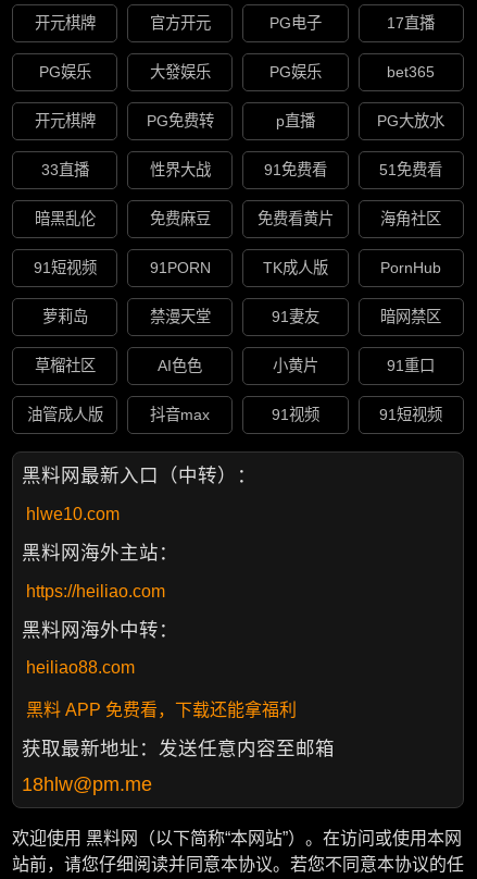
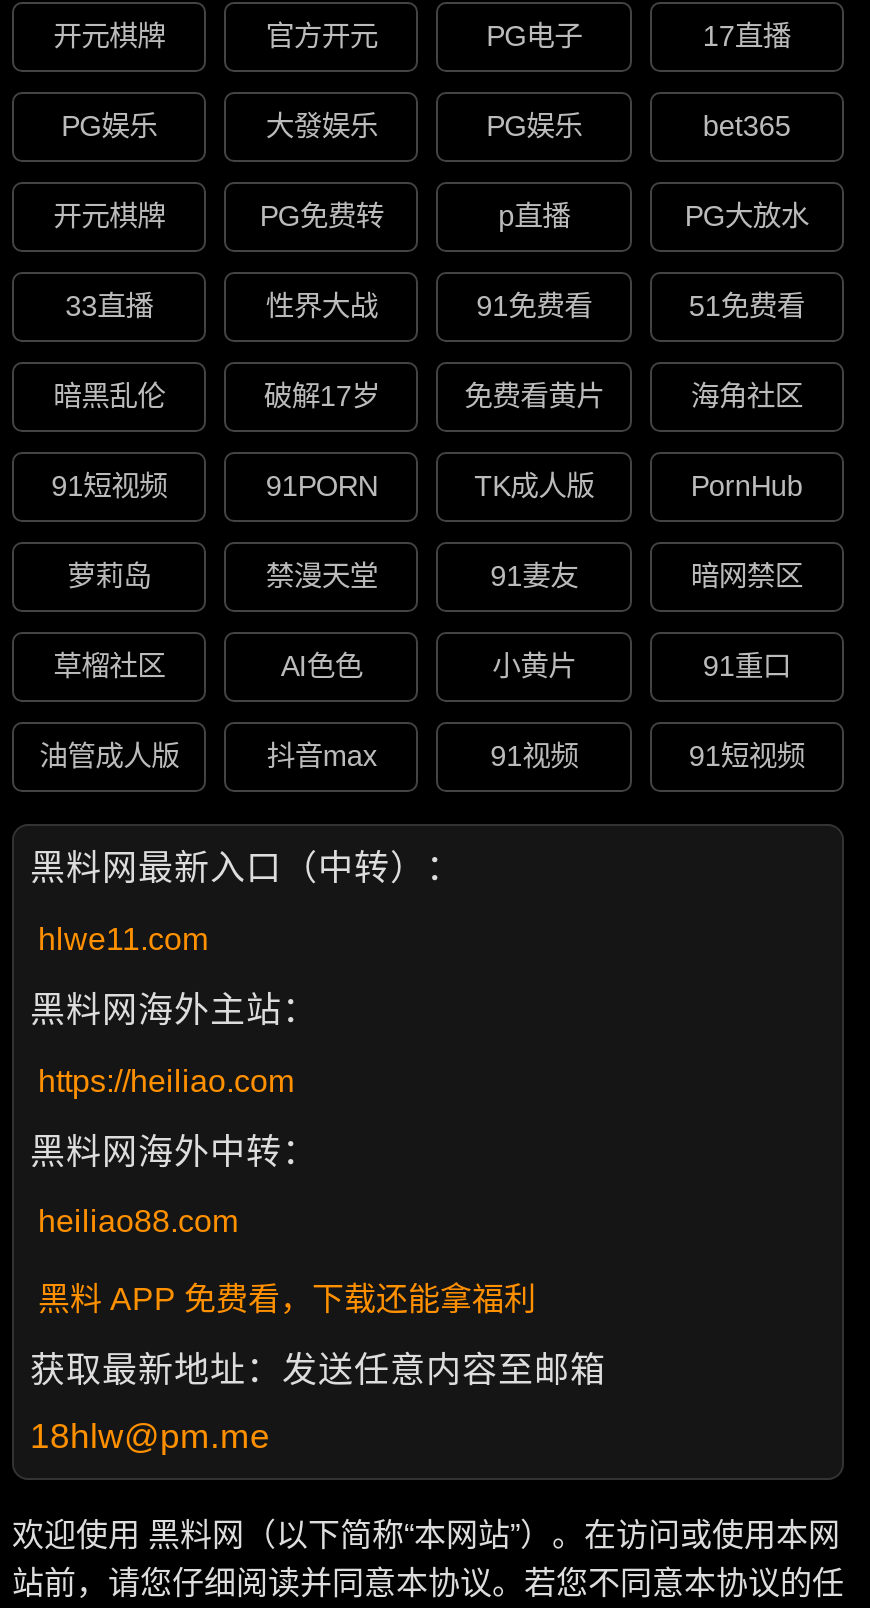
[150,210,211,228] 免费麻豆 -> [264,381,380,413] 破解17岁
[26,505,120,523] hlwe10.com -> [38,922,208,956] hlwe11.com

